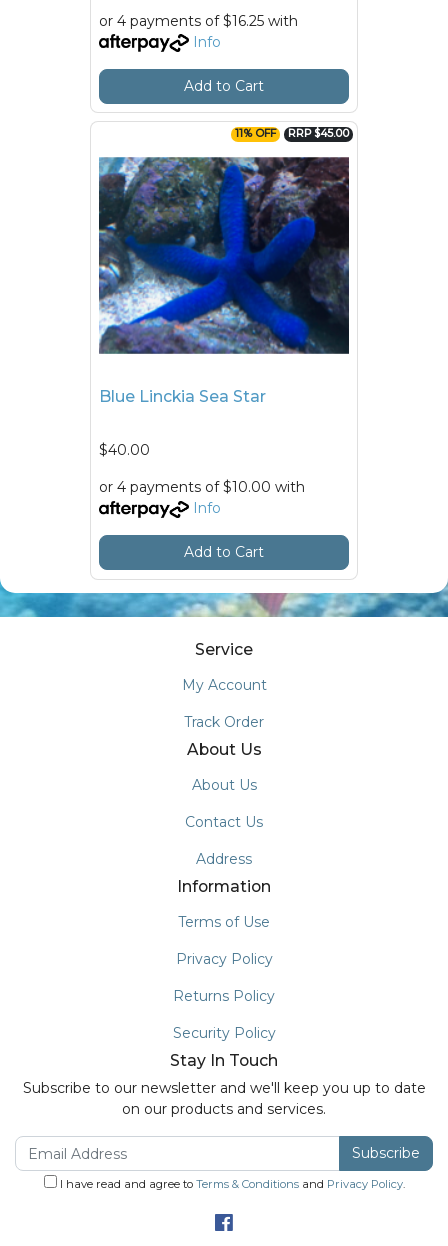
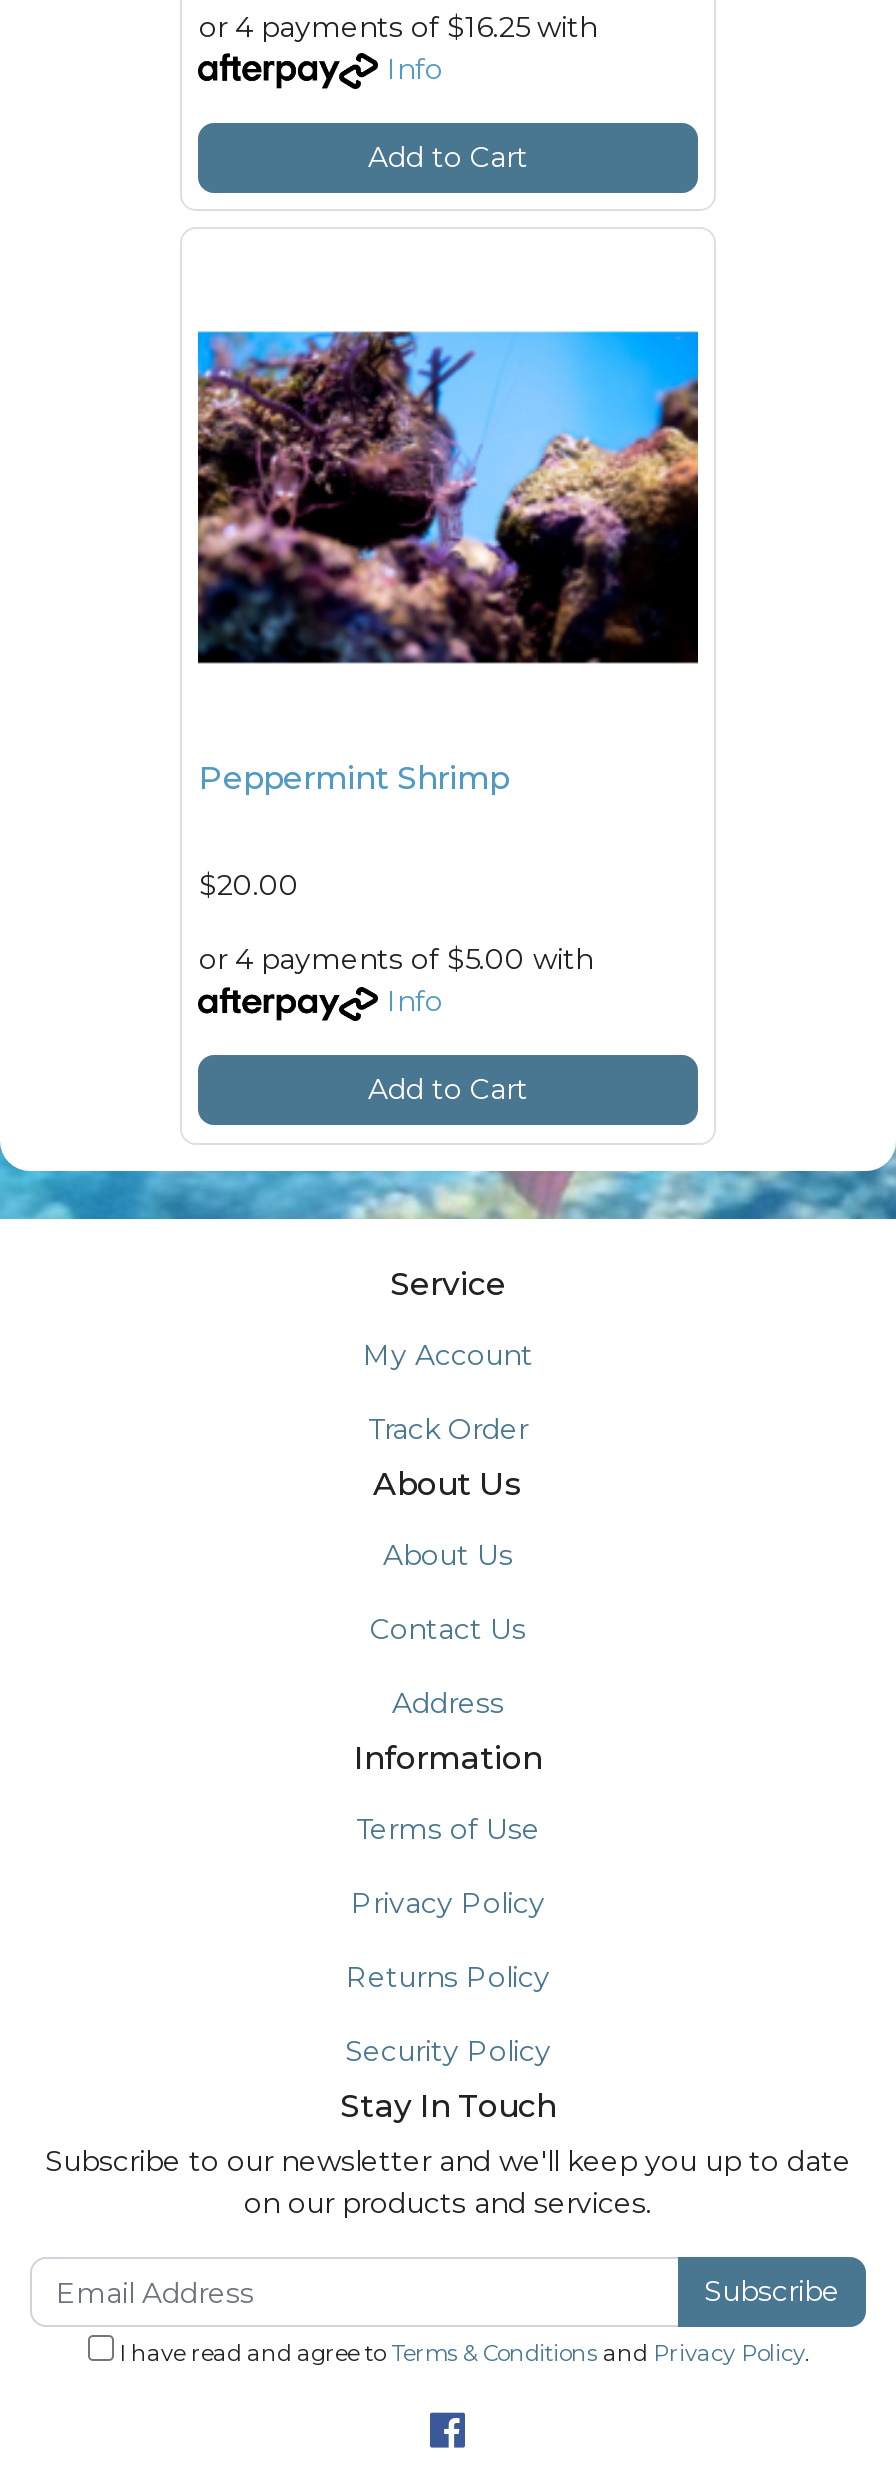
[235,127,349,140] 11% OFF | RRP $45.00 -> none
[98,156,350,406] [image] | Blue Linckia Sea Star -> [196,299,700,797] [image] | Peppermint Shrimp
[99,441,150,459] $40.00 -> [199,867,299,903] $20.00
[99,478,305,496] or 4 payments of $10.00 with -> [199,941,593,977] or 4 payments of $5.00 with

